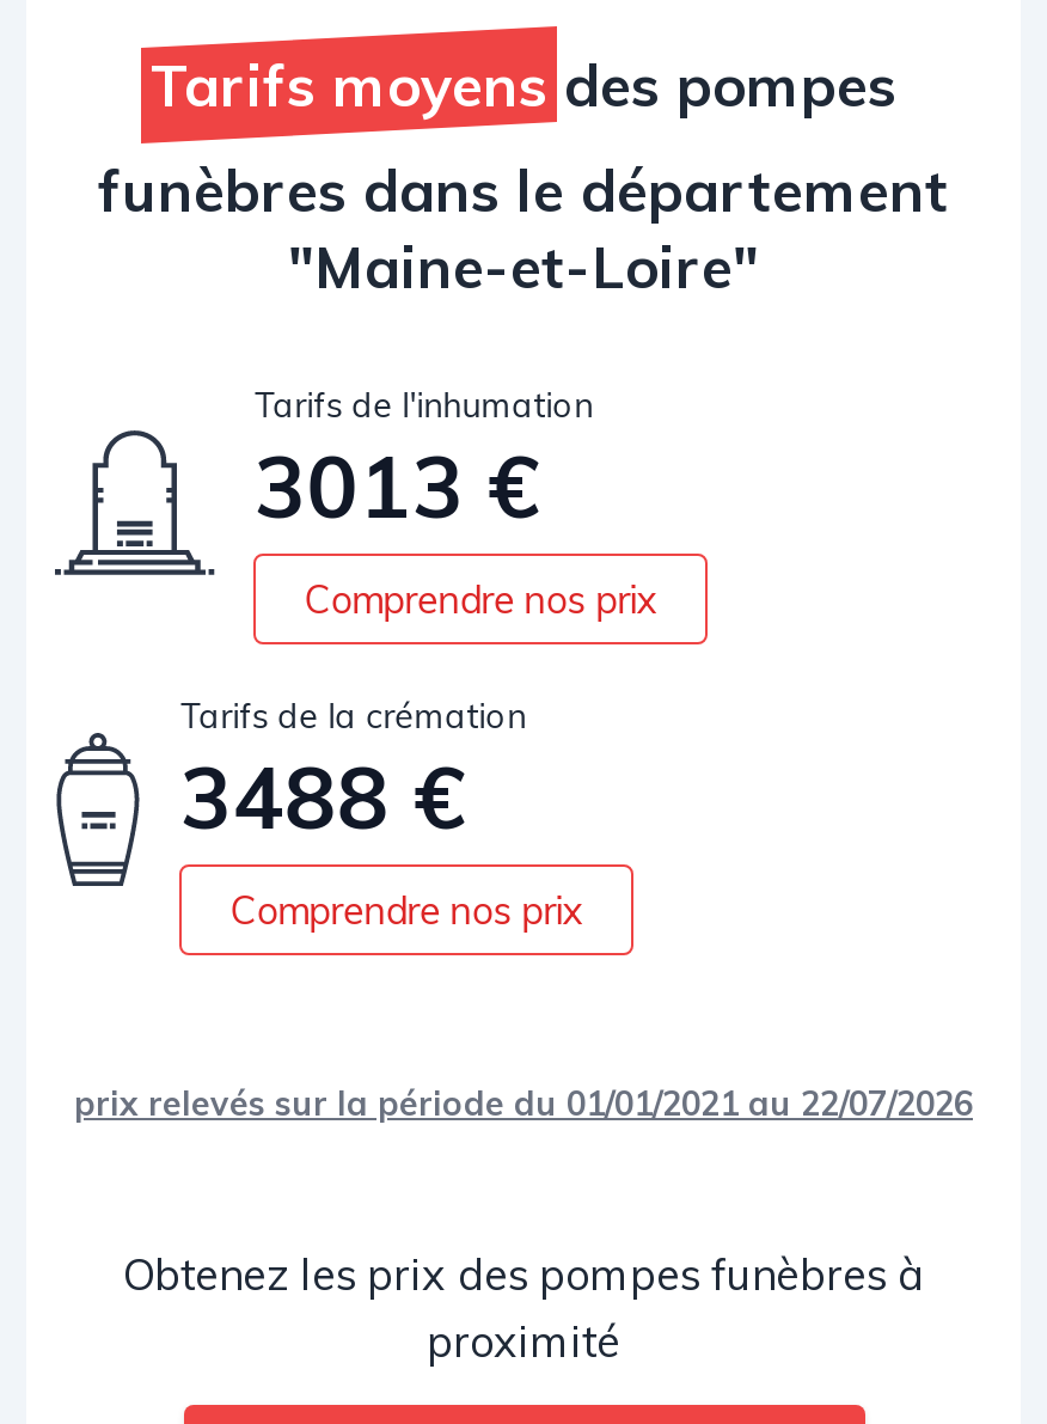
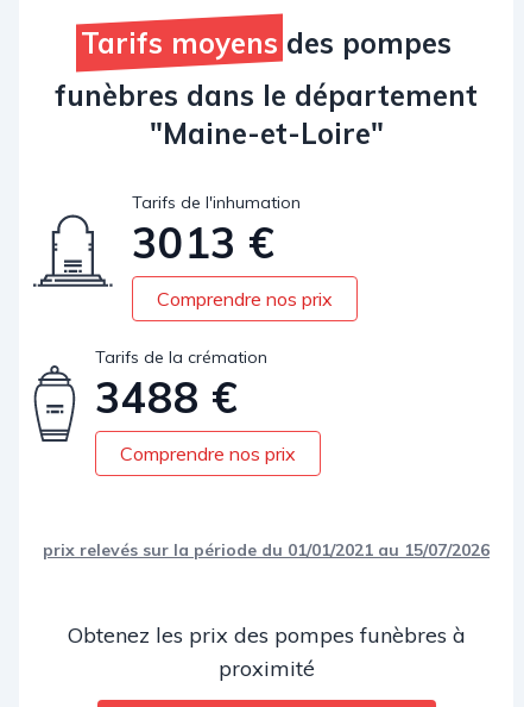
[74,1082,973,1125] prix relevés sur la période du 01/01/2021 au 22/07/2026 -> [43,539,490,561] prix relevés sur la période du 01/01/2021 au 15/07/2026

